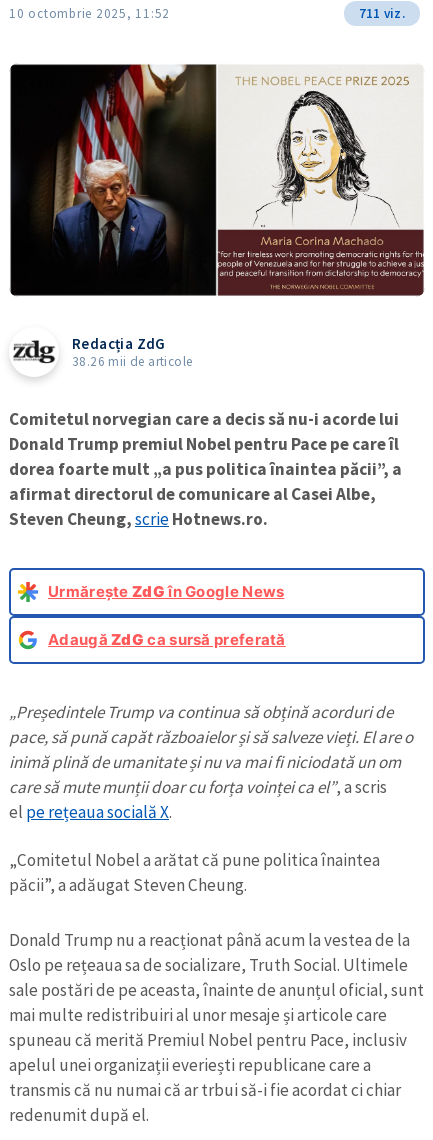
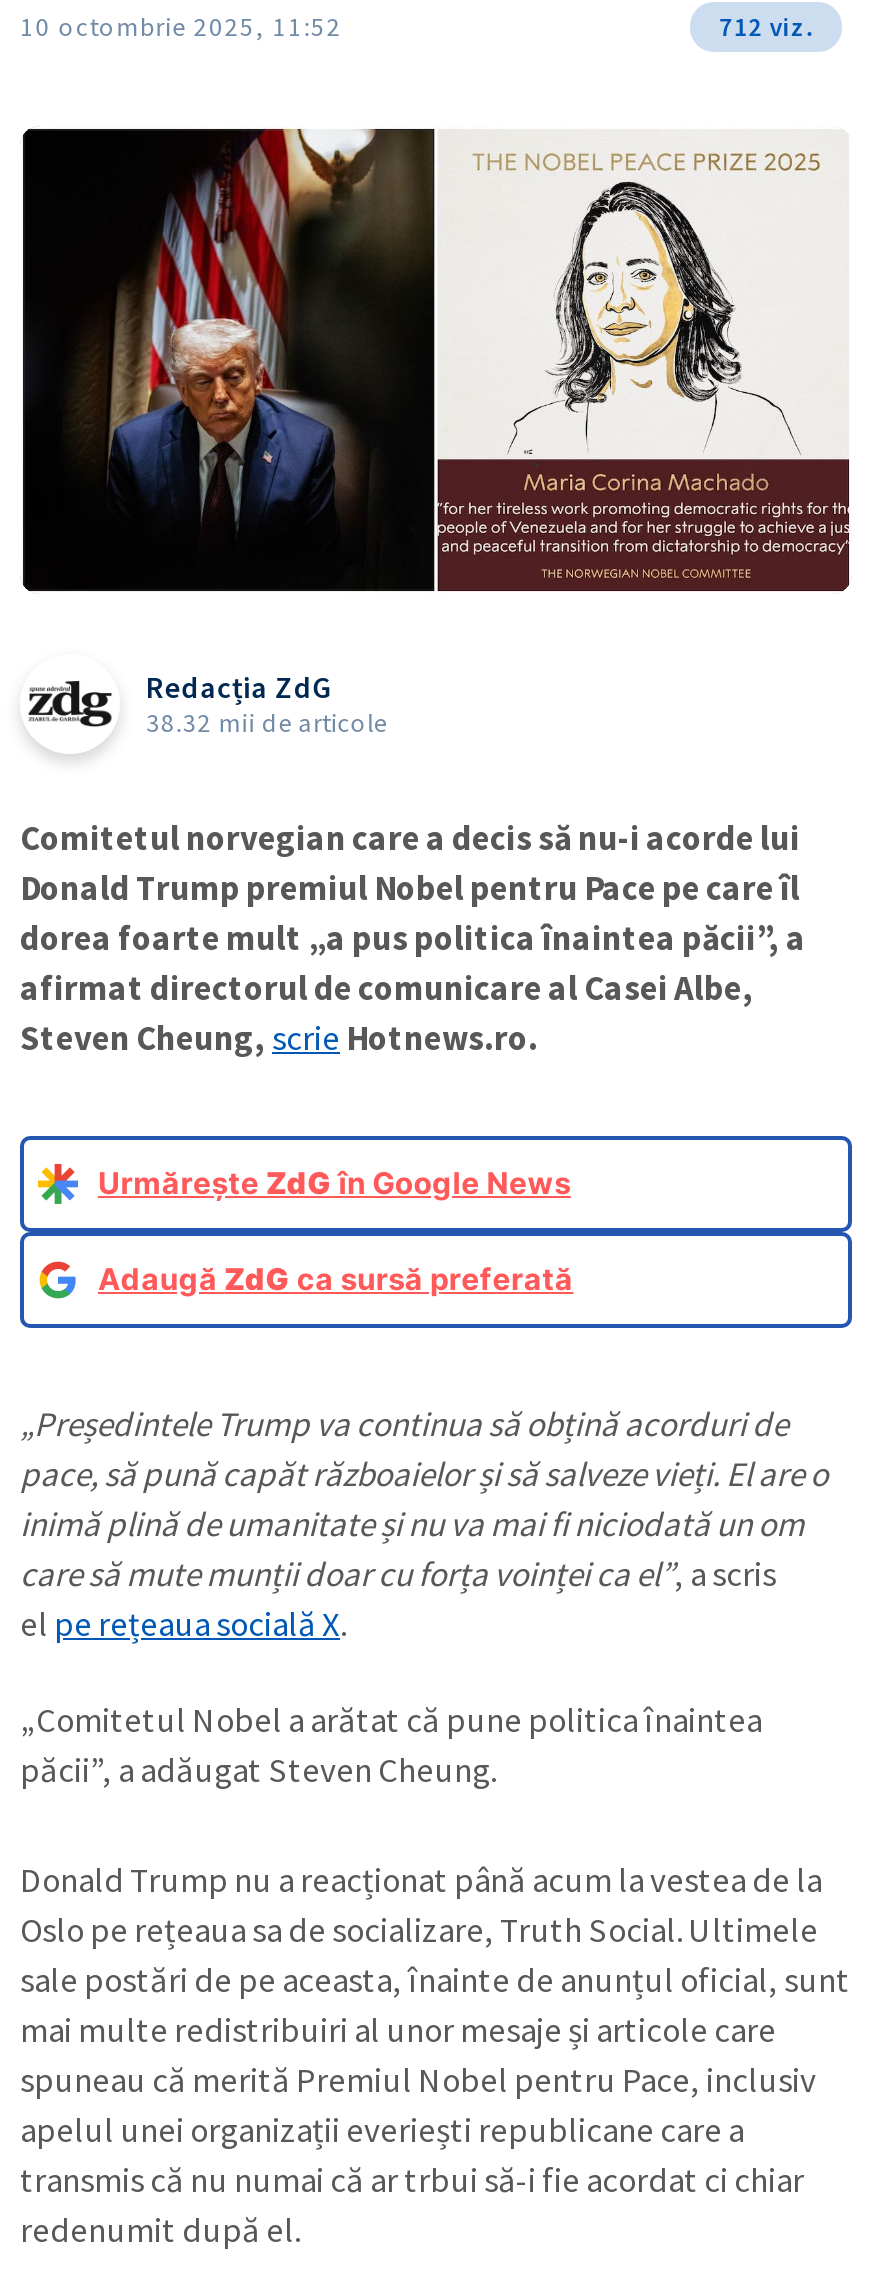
[359,5,405,22] 711 viz. -> [719,9,812,43] 712 viz.
[72,353,192,370] 38.26 mii de articole -> [146,706,387,740] 38.32 mii de articole

